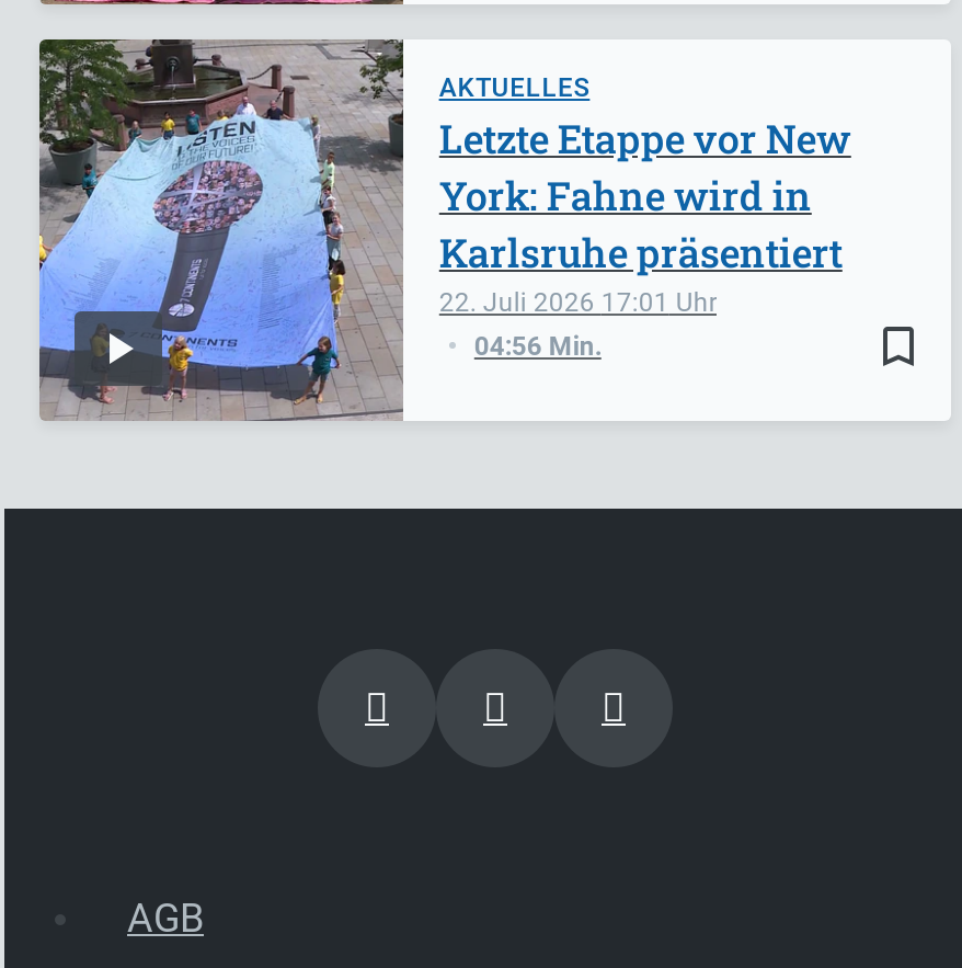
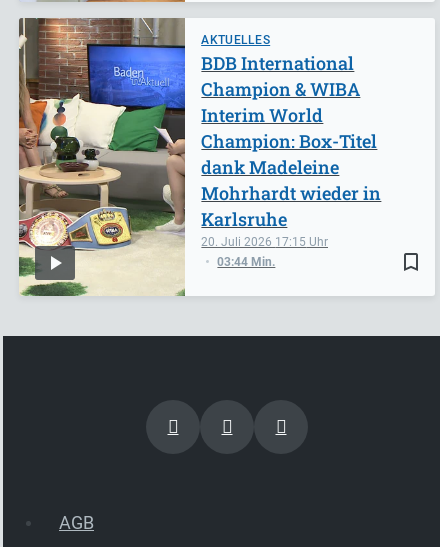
[37,37,669,423] [image] | 22. Juli 2026 17:01 | 04:56 Min. -> [18,18,306,296] [image] | 20. Juli 2026 17:15 | 03:44 Min.
[439,112,851,278] Letzte Etappe vor New | York: Fahne wird in | Karlsruhe präsentiert -> [201,51,381,231] BDB International | Champion & WIBA | Interim World | Champion: Box-Titel | dank Madeleine | Mohrhardt wieder in | Karlsruhe

